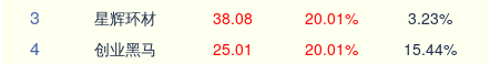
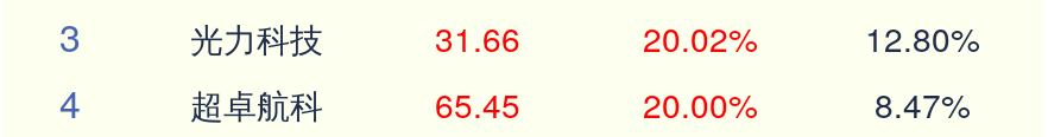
[94,6,452,28] 星辉环材 | 38.08 | 20.01% | 3.23% -> [190,14,979,61] 光力科技 | 31.66 | 20.02% | 12.80%
[94,37,456,59] 创业黑马 | 25.01 | 20.01% | 15.44% -> [190,80,970,127] 超卓航科 | 65.45 | 20.00% | 8.47%

